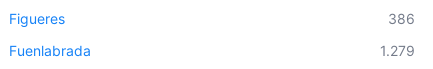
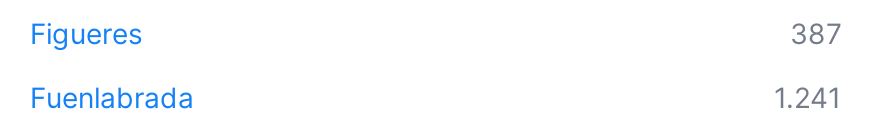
[388,10,415,27] 386 -> [790,15,842,49] 387
[380,42,415,59] 1.279 -> [774,79,842,113] 1.241

